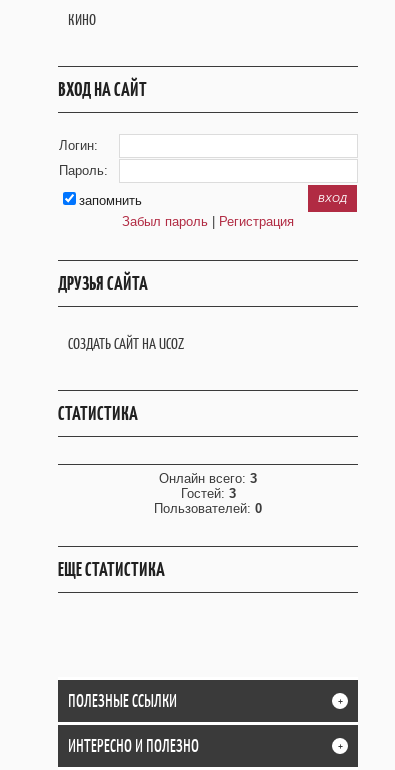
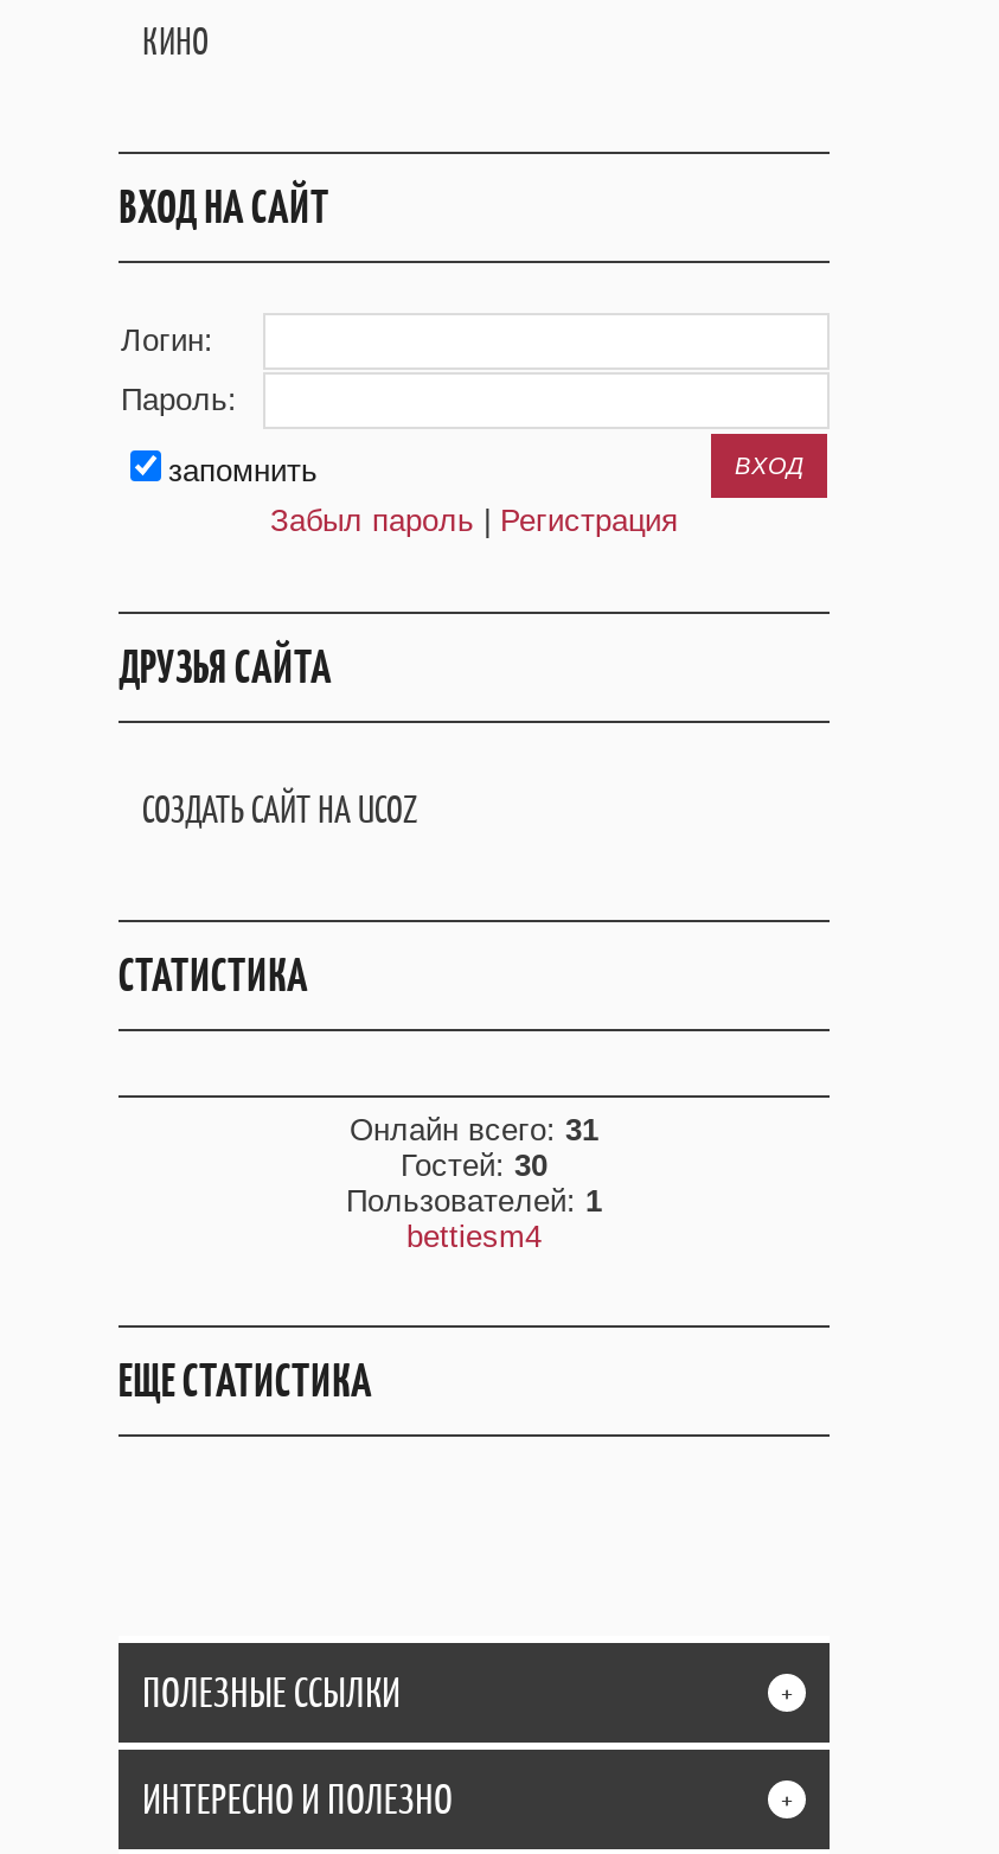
[154,471,262,516] Онлайн всего: 3 | Гостей: 3 | Пользователей: 0 -> [346,1112,602,1254] Онлайн всего: 31 | Гостей: 30 | Пользователей: 1 | bettiesm4

